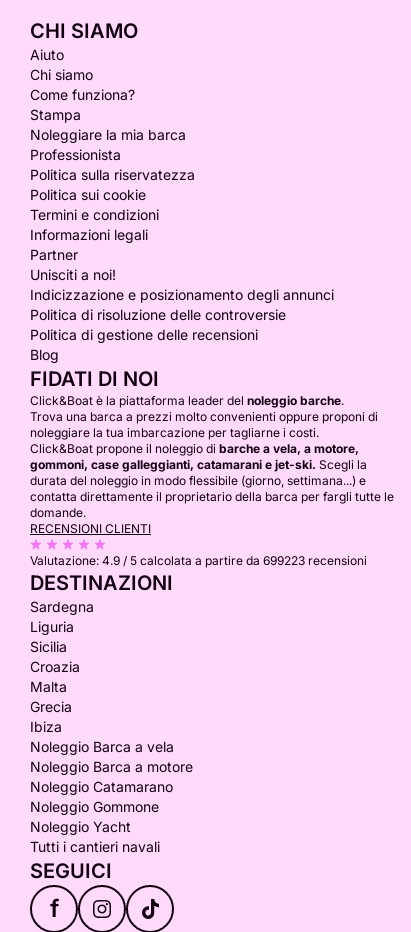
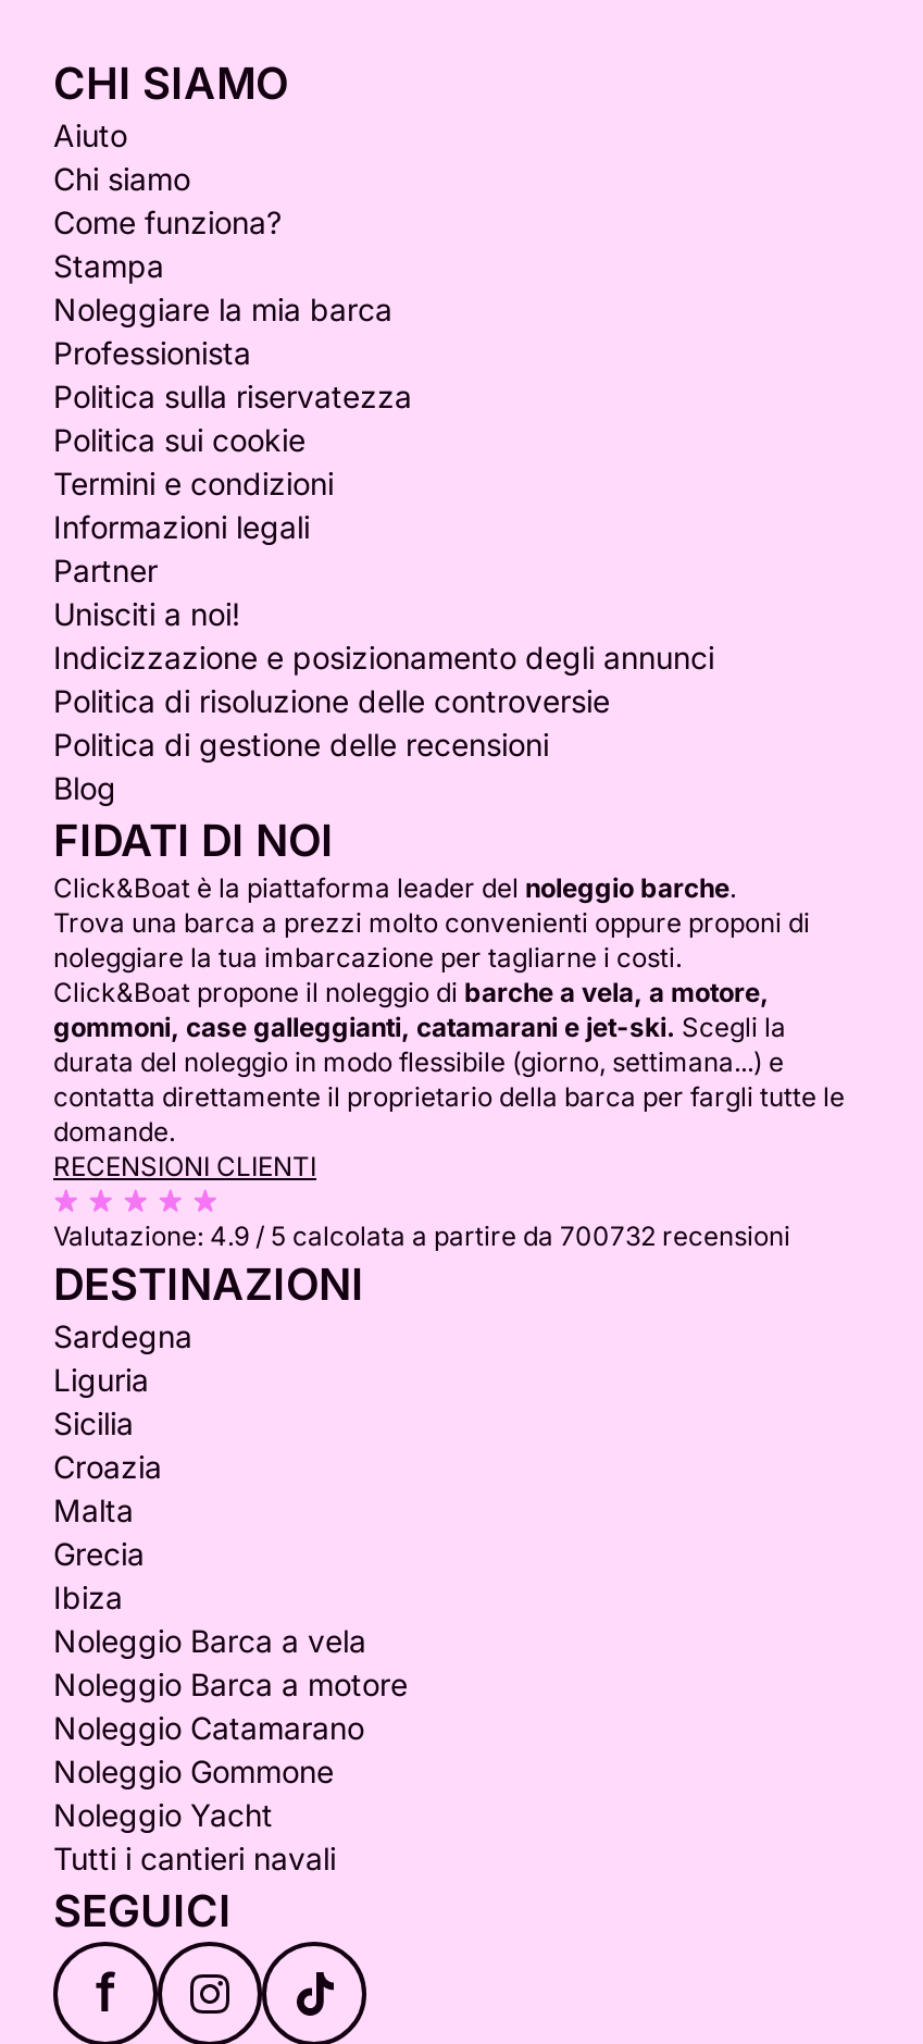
[30,553,367,568] Valutazione: 4.9 / 5 calcolata a partire da 699223 recensioni -> [53,1219,790,1252] Valutazione: 4.9 / 5 calcolata a partire da 700732 recensioni

